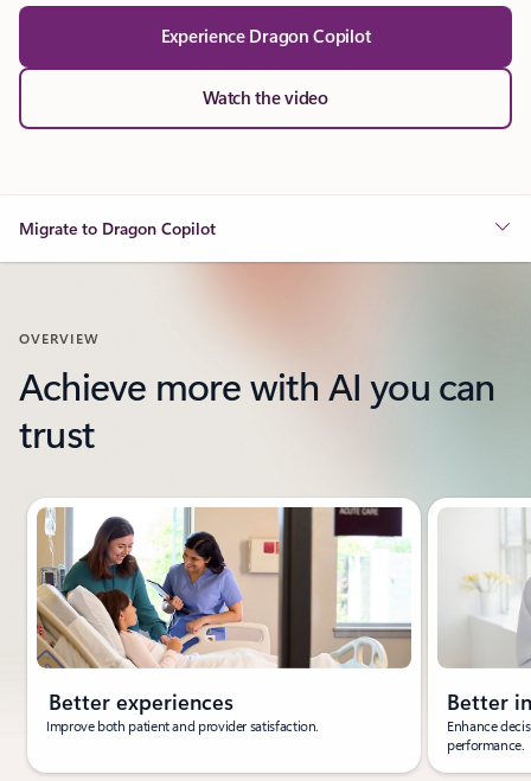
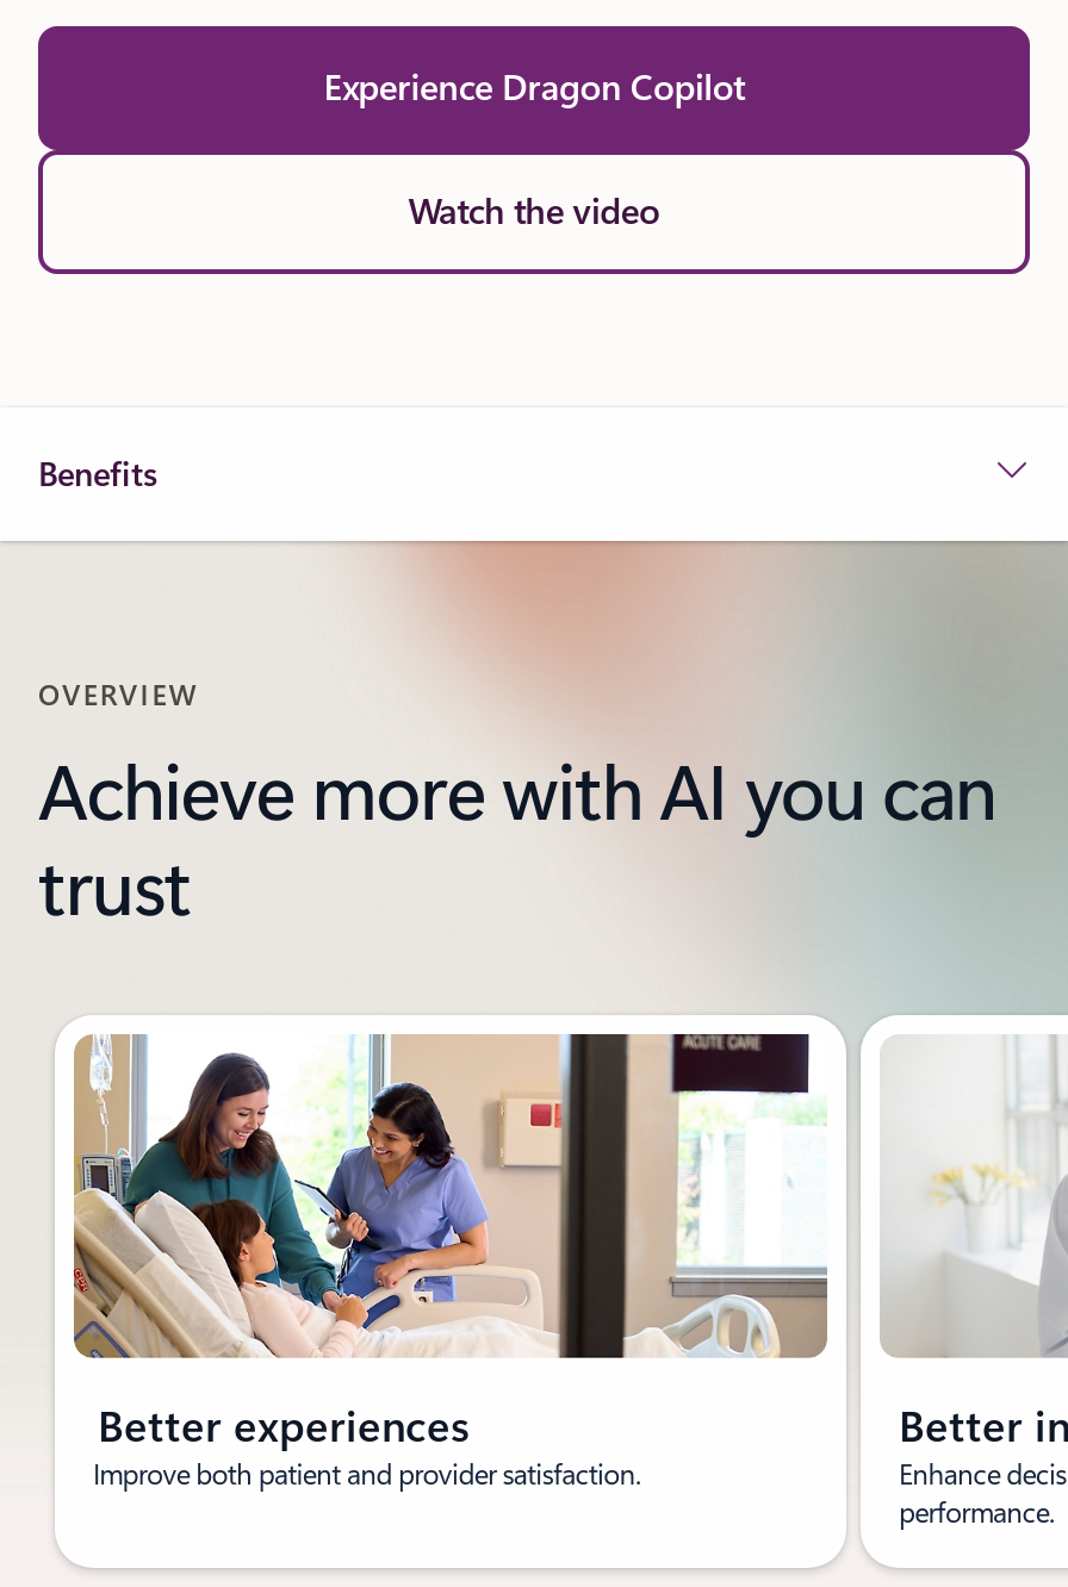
[19,217,216,239] Migrate to Dragon Copilot -> [38,450,157,496] Benefits

